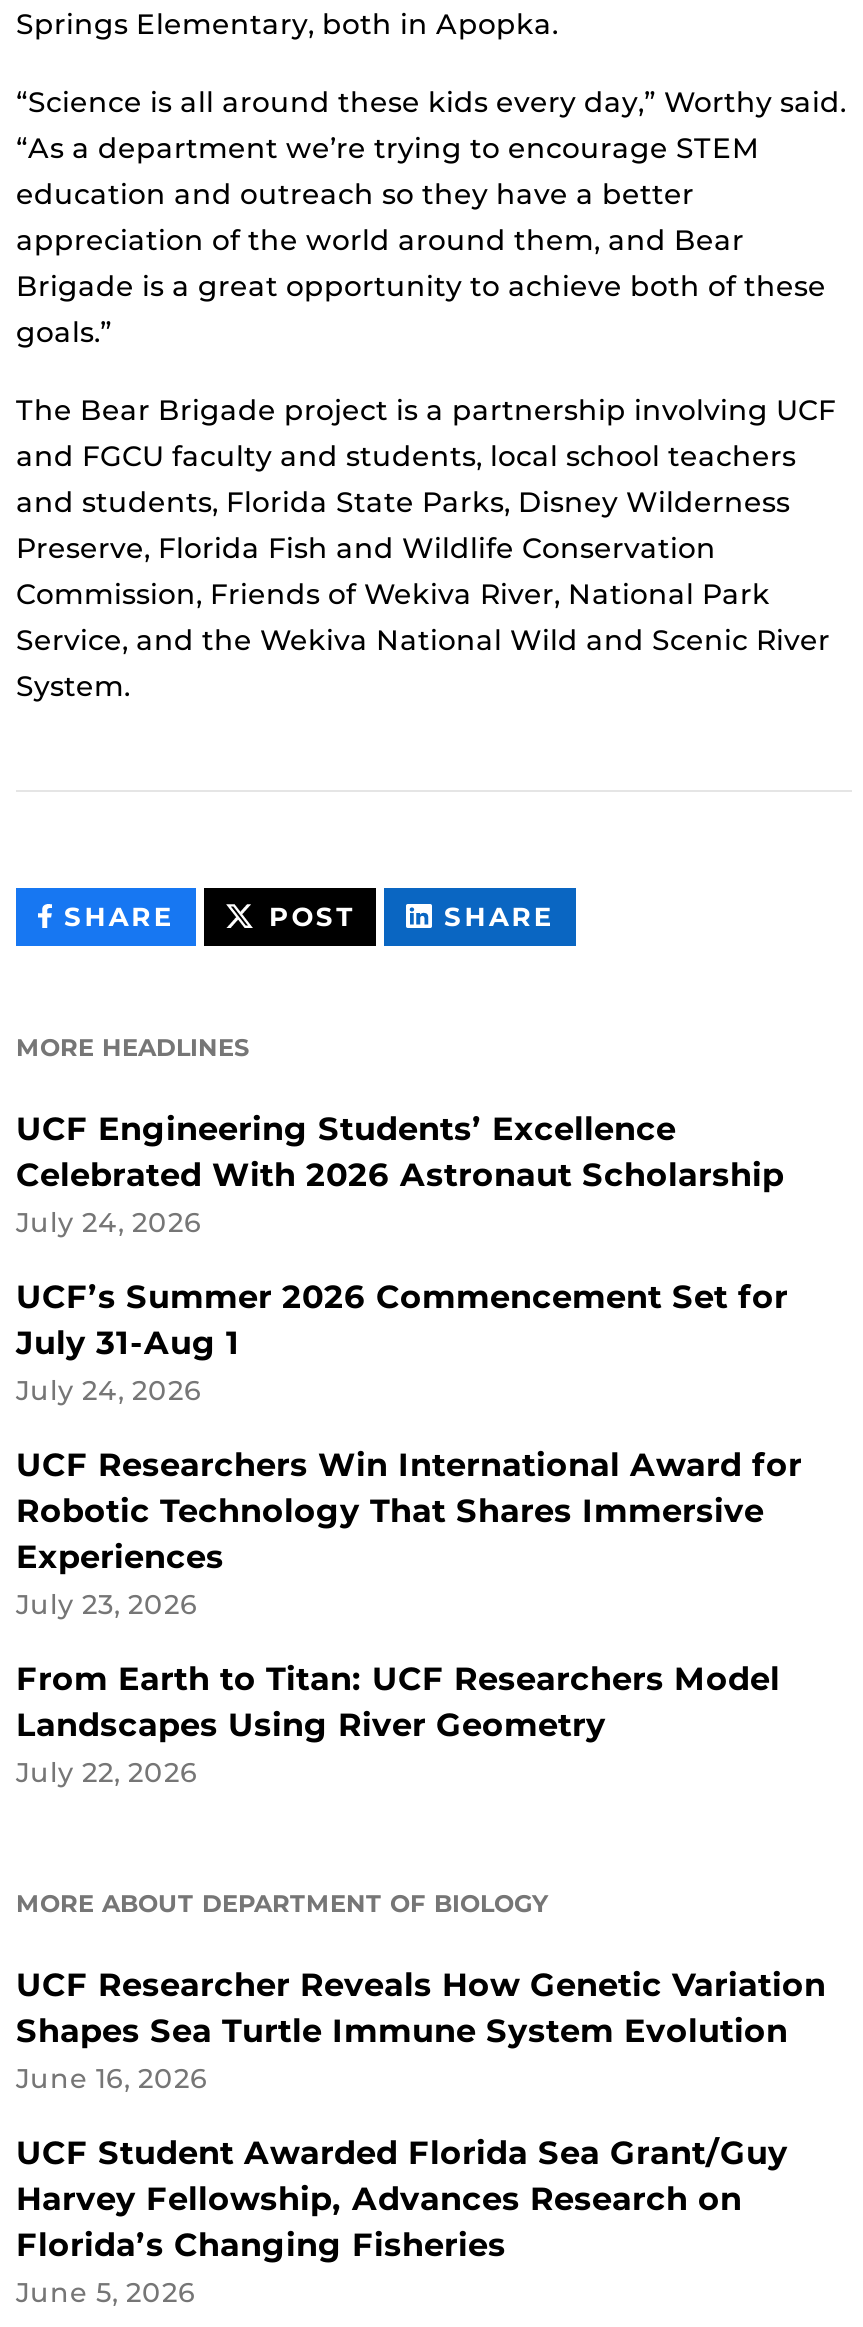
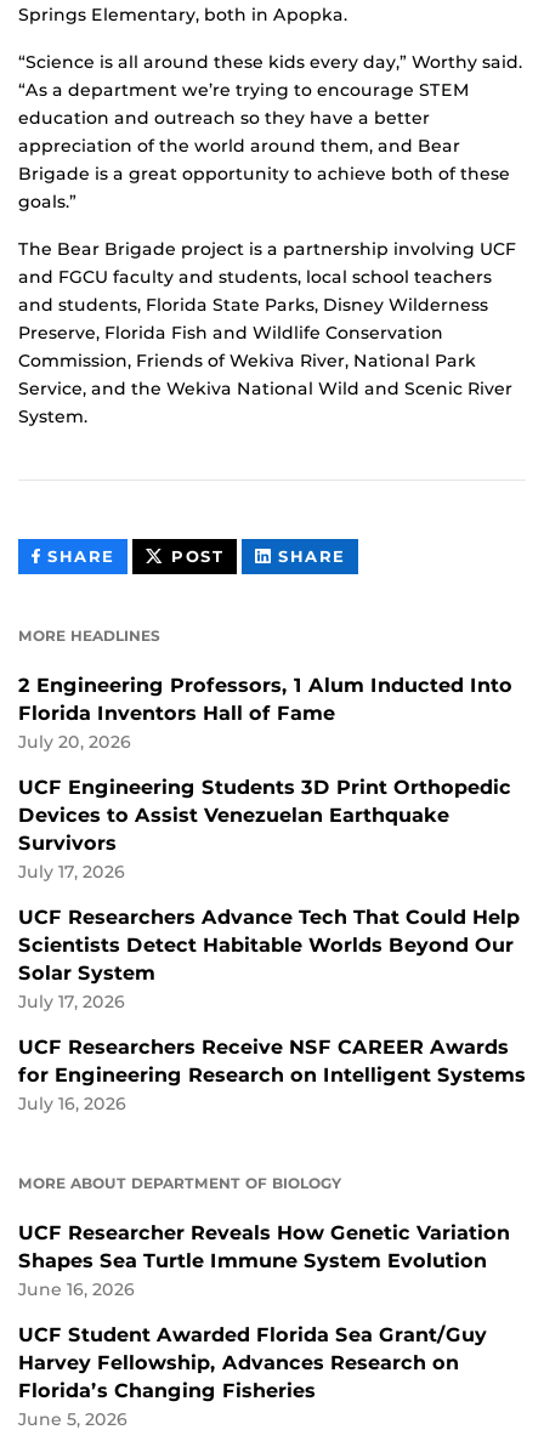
[16,1109,784,1237] UCF Engineering Students’ Excellence | Celebrated With 2026 Astronaut Scholarship | July 24, 2026 -> [18,673,512,751] 2 Engineering Professors, 1 Alum Inducted Into | Florida Inventors Hall of Fame | July 20, 2026
[16,1277,788,1405] UCF’s Summer 2026 Commencement Set for | July 31-Aug 1 | July 24, 2026 -> [18,775,511,881] UCF Engineering Students 3D Print Orthopedic | Devices to Assist Venezuelan Earthquake | Survivors | July 17, 2026
[16,1445,802,1619] UCF Researchers Win International Award for | Robotic Technology That Shares Immersive | Experiences | July 23, 2026 -> [18,905,520,1011] UCF Researchers Advance Tech That Could Help | Scientists Detect Habitable Worlds Beyond Our | Solar System | July 17, 2026
[16,1659,780,1787] From Earth to Titan: UCF Researchers Model | Landscapes Using River Geometry | July 22, 2026 -> [18,1035,526,1113] UCF Researchers Receive NSF CAREER Awards | for Engineering Research on Intelligent Systems | July 16, 2026

